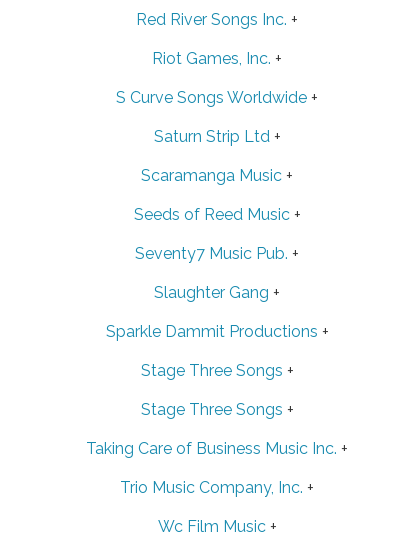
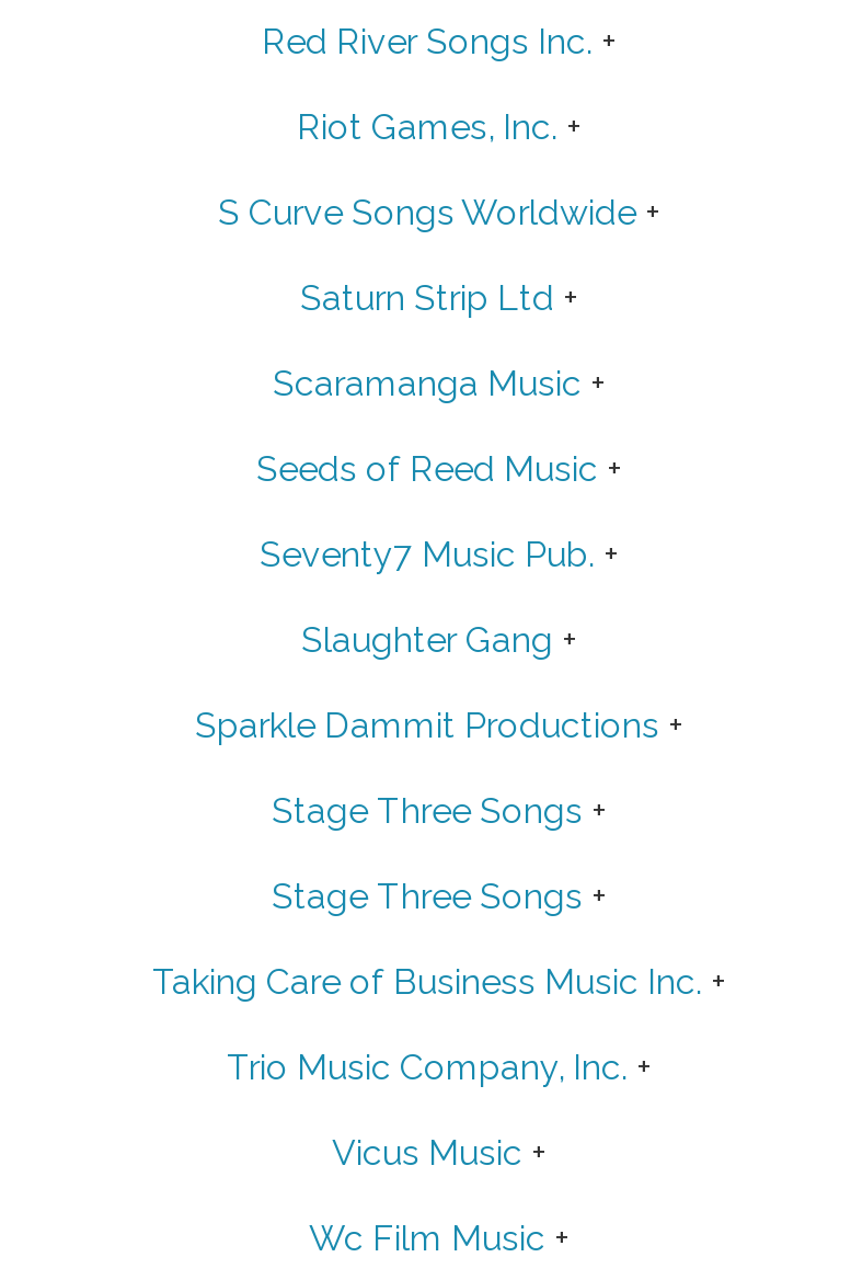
none -> [332,1132,547,1174] Vicus Music +

